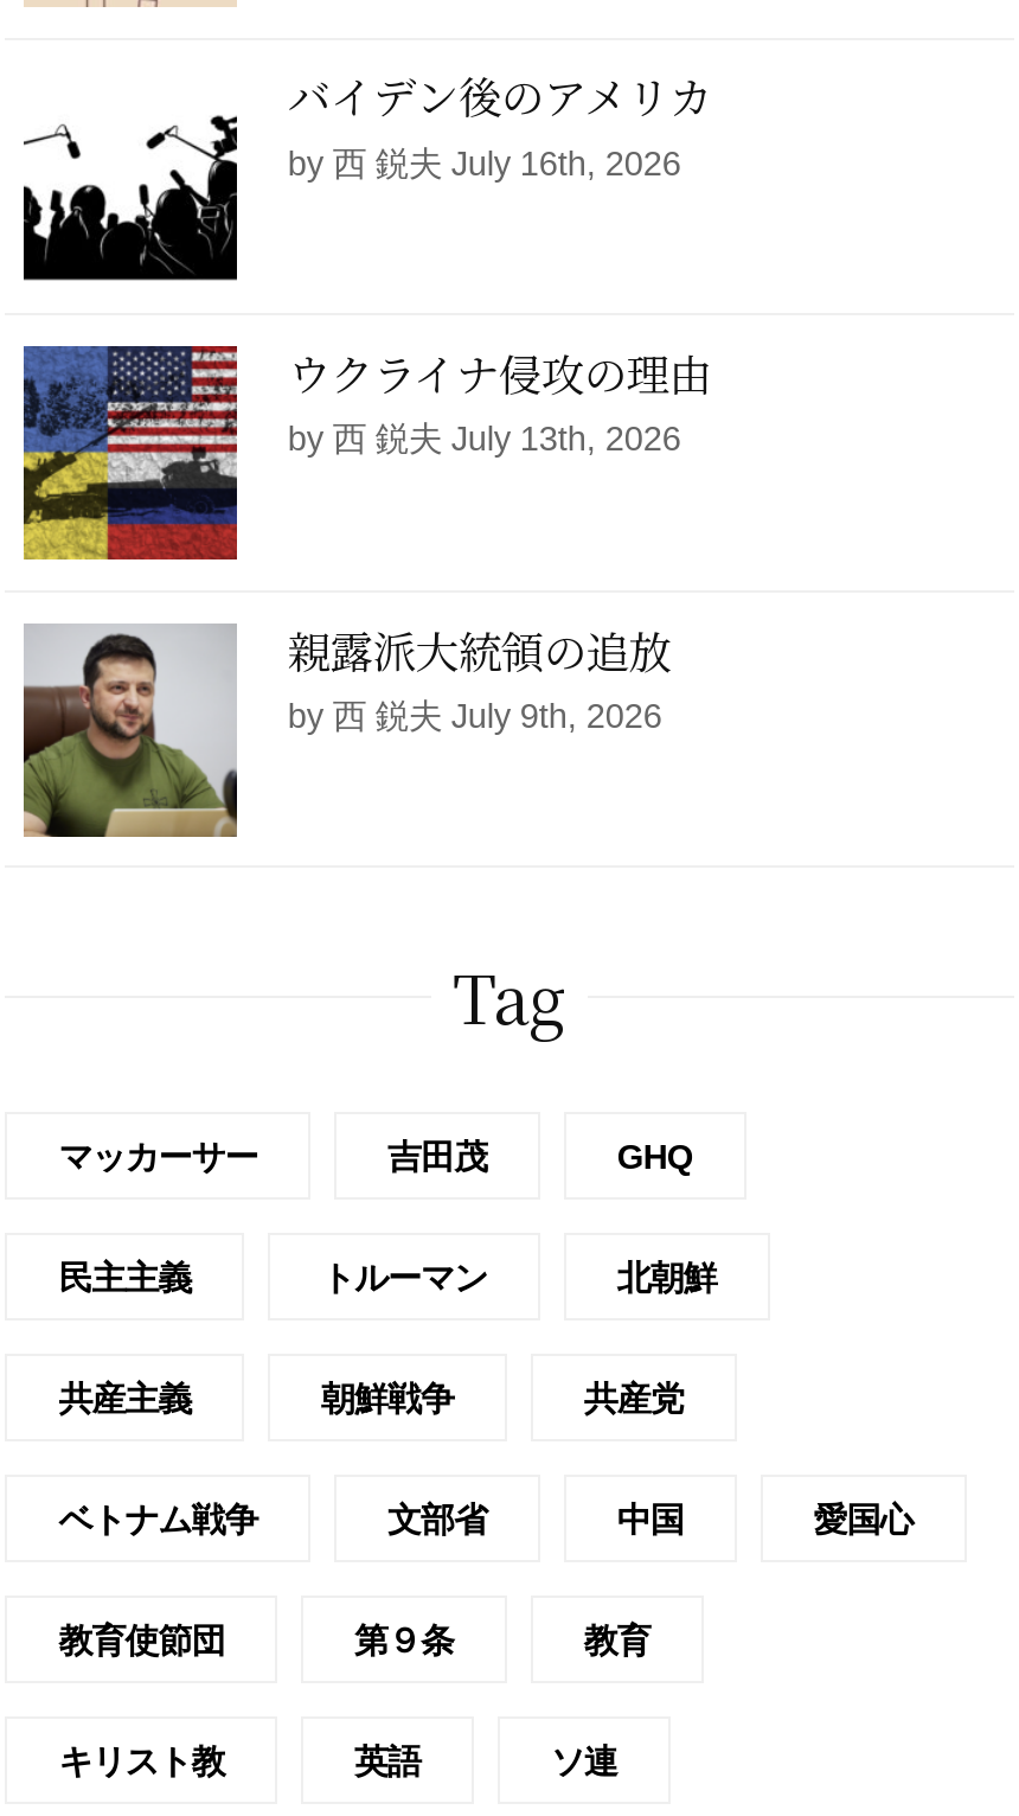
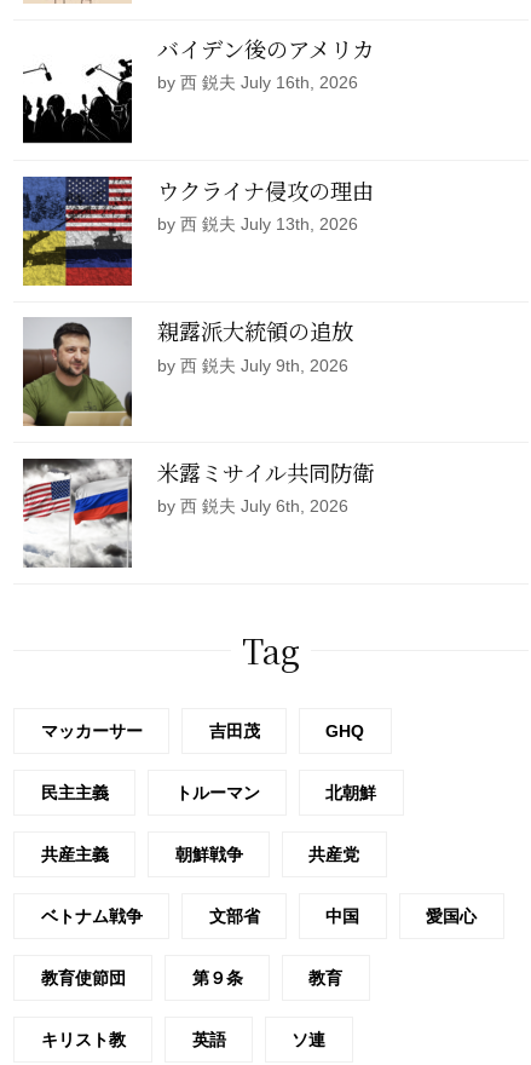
none -> [23,456,374,569] [image] | 米露ミサイル共同防衛 | by 西 鋭夫 July 6th, 2026

